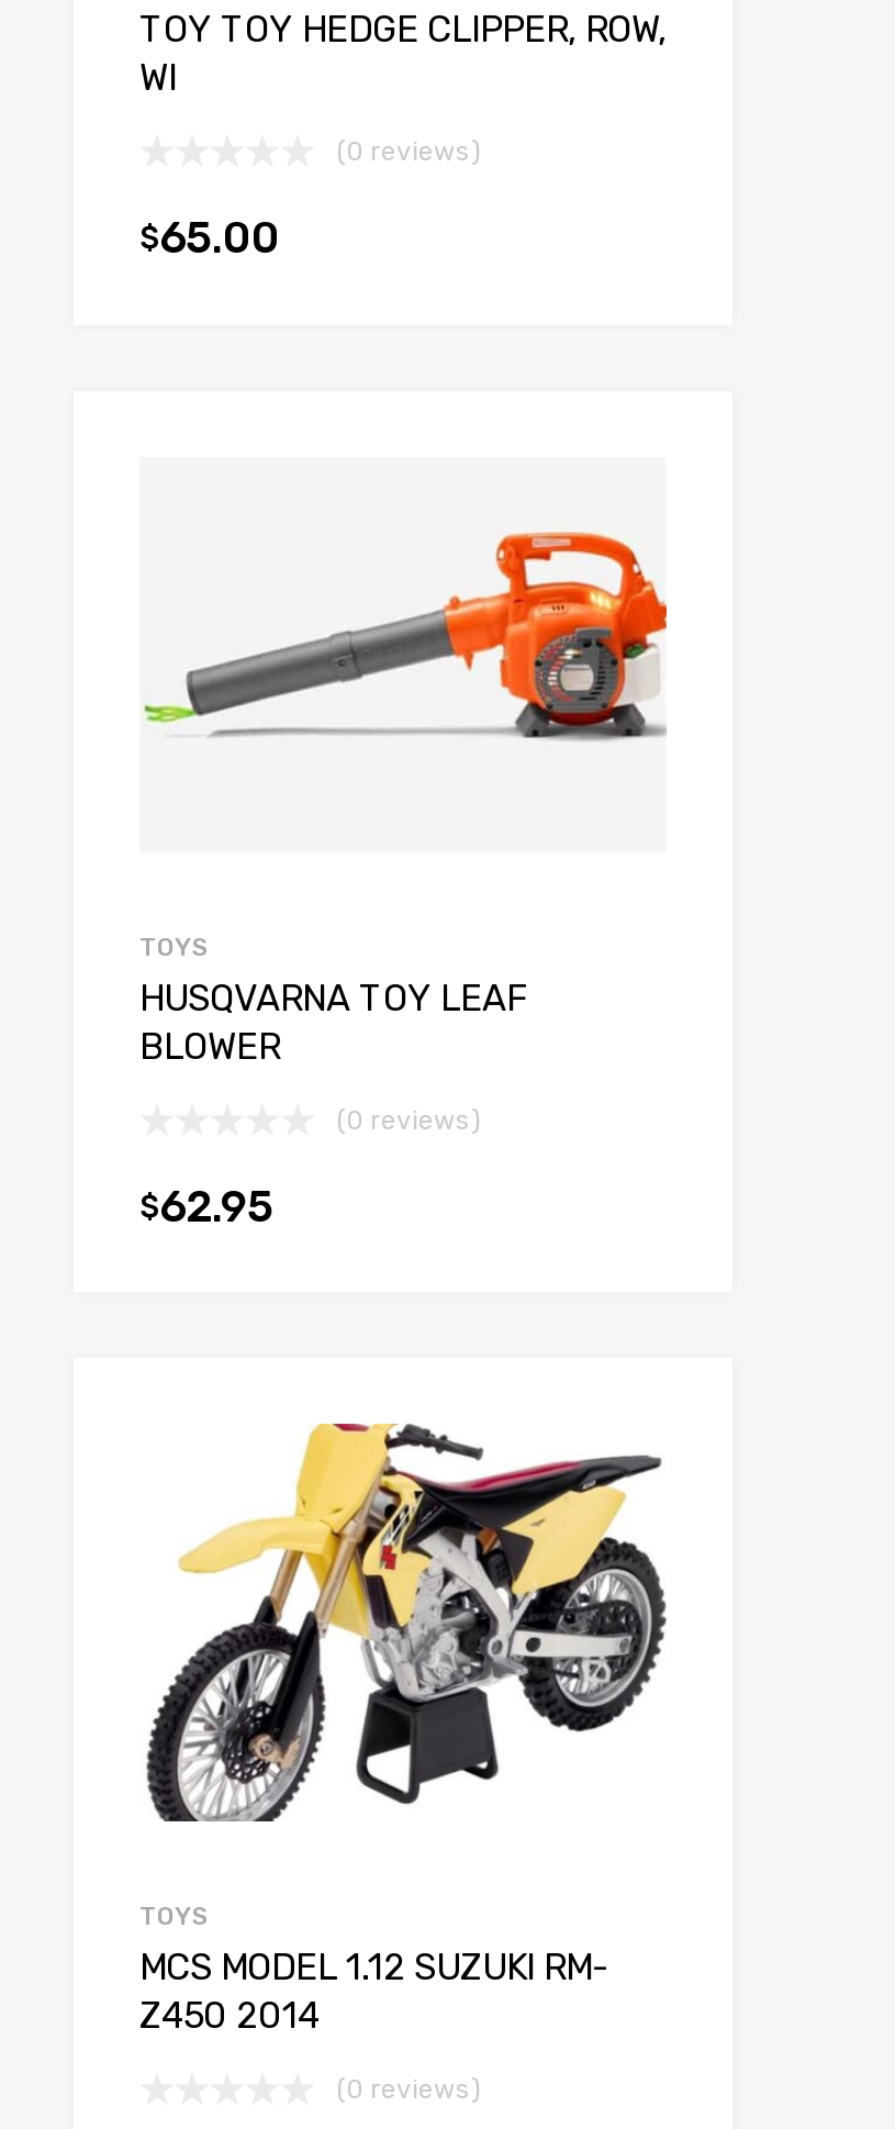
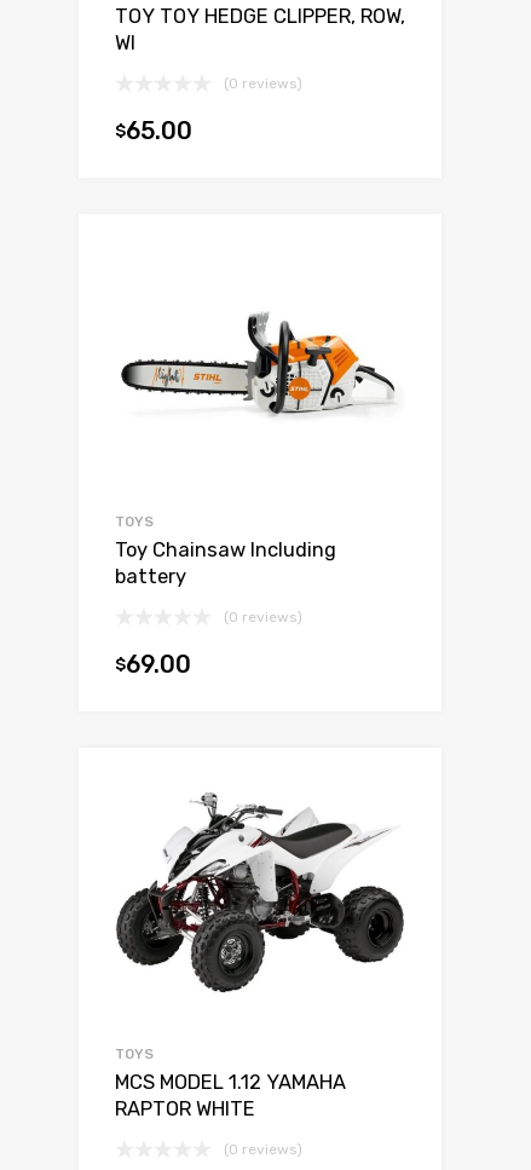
[142,530,669,754] [image] -> [117,293,405,416] [image]
[139,977,526,1067] HUSQVARNA TOY LEAF | BLOWER -> [115,538,336,587] Toy Chainsaw Including | battery
[139,1181,273,1231] $62.95 -> [115,650,191,678] $69.00
[142,1422,669,1824] [image] -> [115,784,405,1003] [image]
[139,1945,609,2035] MCS MODEL 1.12 SUZUKI RM- | Z450 2014 -> [115,1071,346,1121] MCS MODEL 1.12 YAMAHA | RAPTOR WHITE

